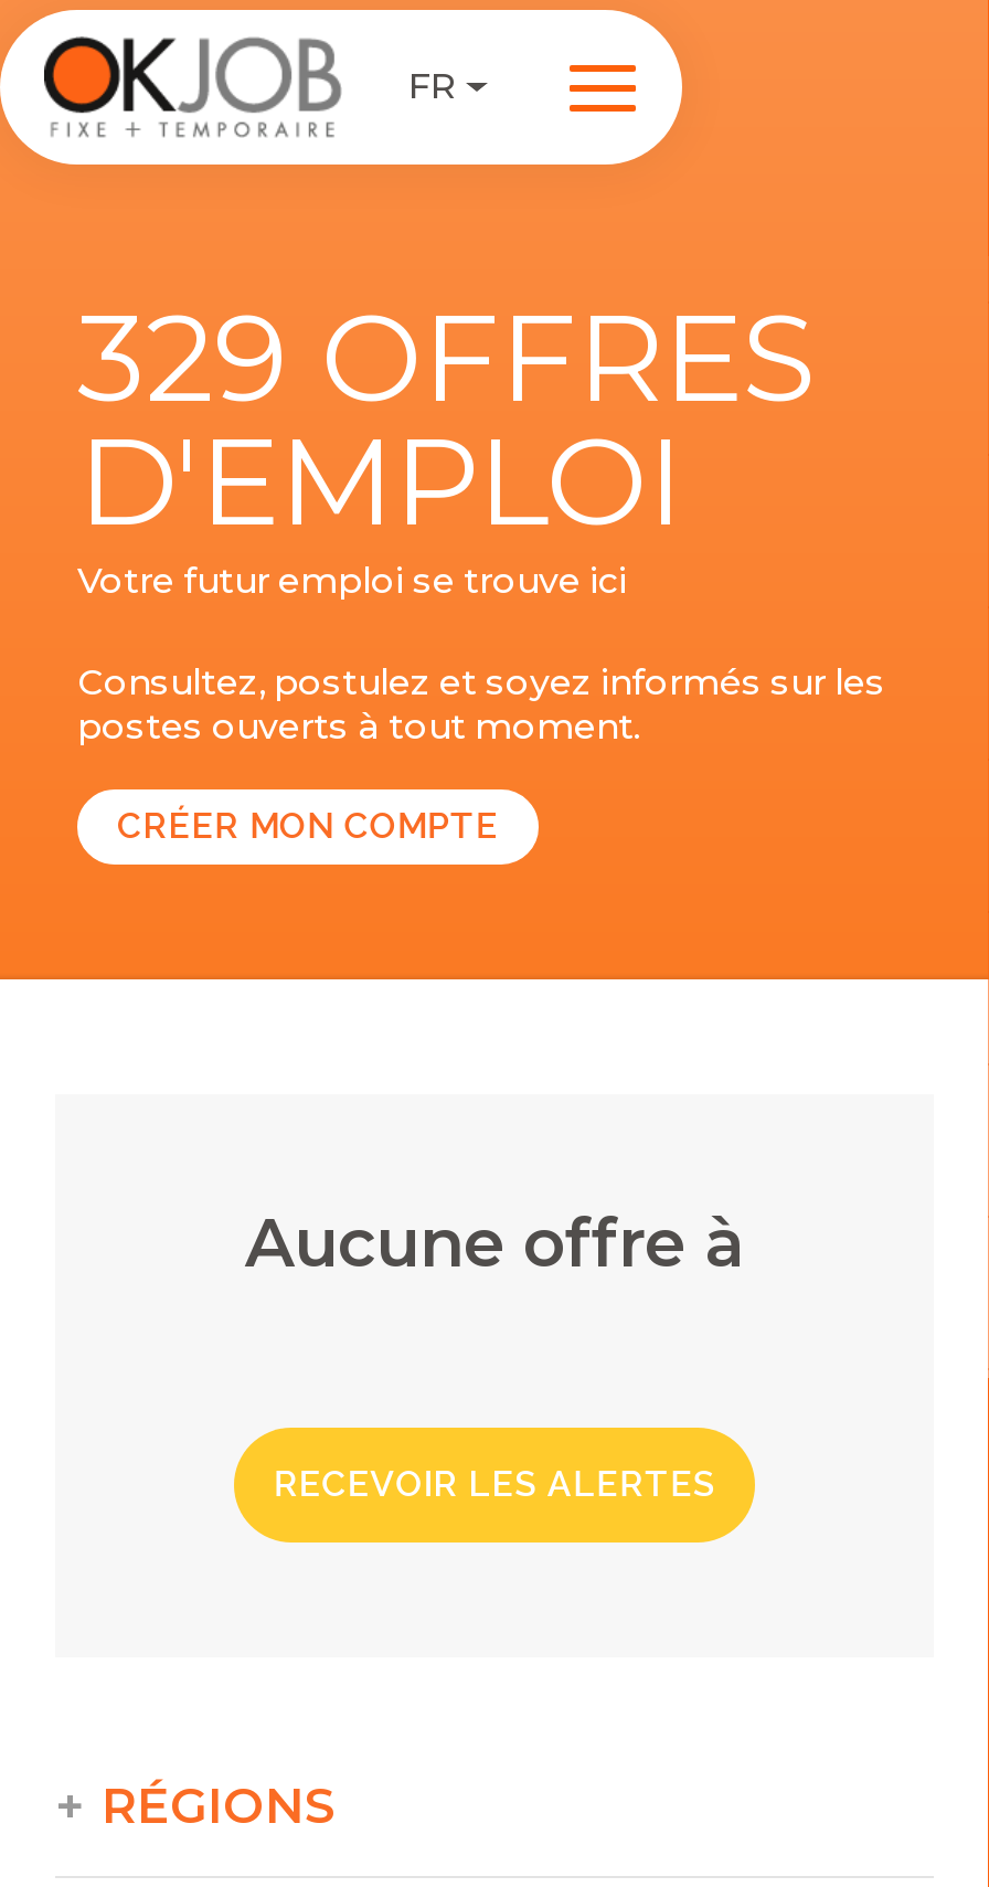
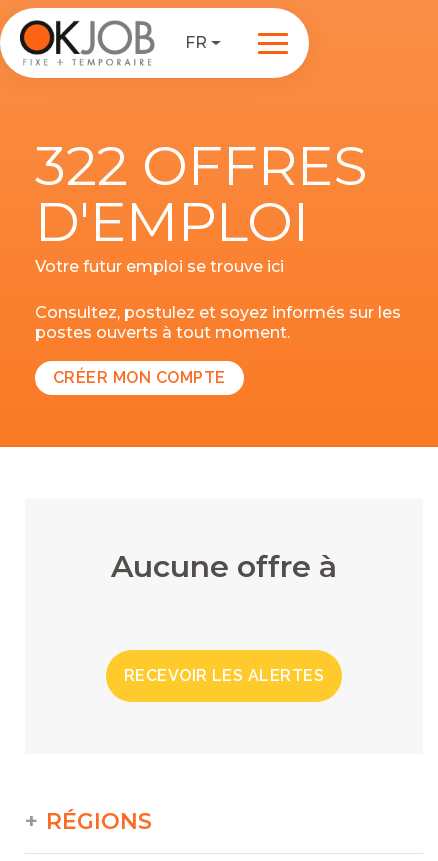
[77,284,819,432] 329 OFFRES -> [35,132,368,199] 322 OFFRES

